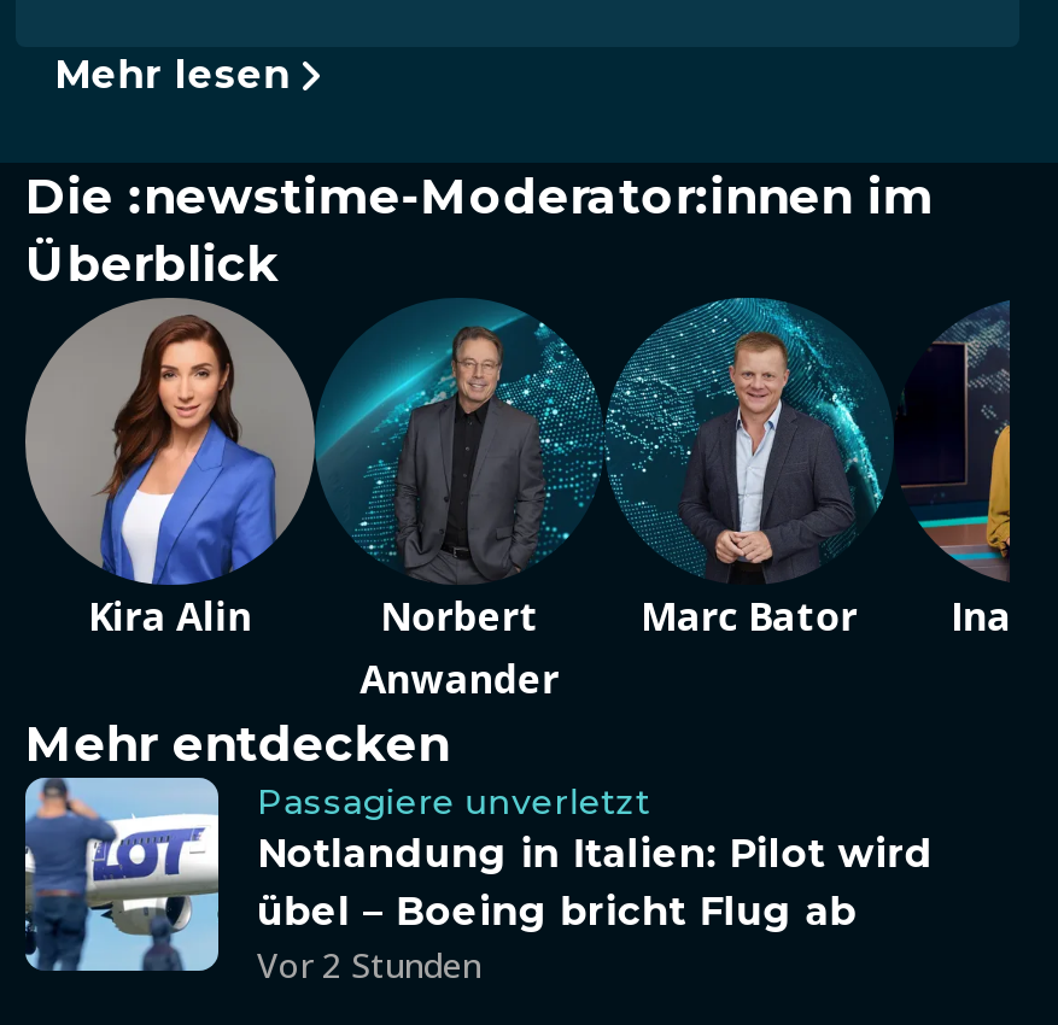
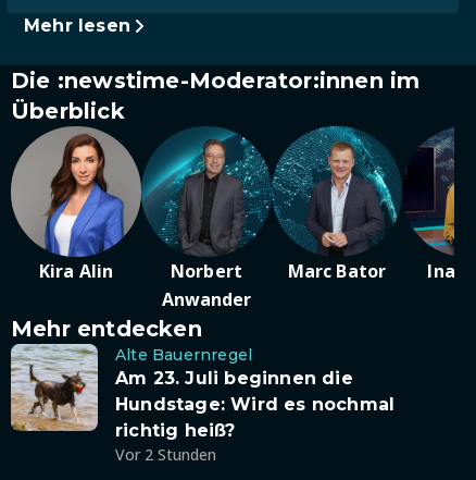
[23,781,934,974] [image] | Passagiere unverletzt | Notlandung in Italien: Pilot wird | übel – Boeing bricht Flug ab -> [10,345,395,441] [image] | Alte Bauernregel | Am 23. Juli beginnen die | Hundstage: Wird es nochmal | richtig heiß?

